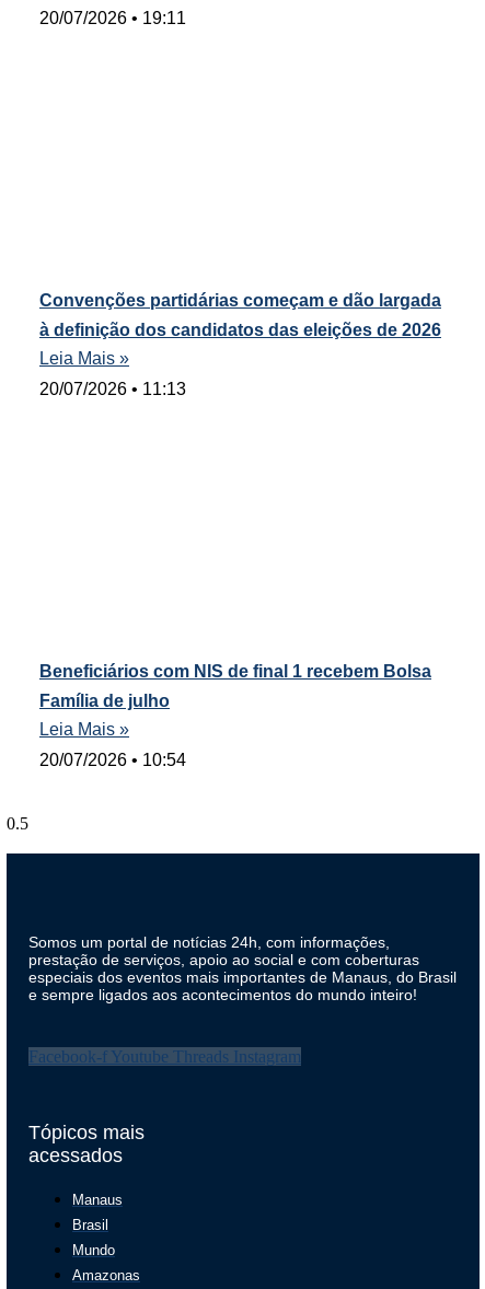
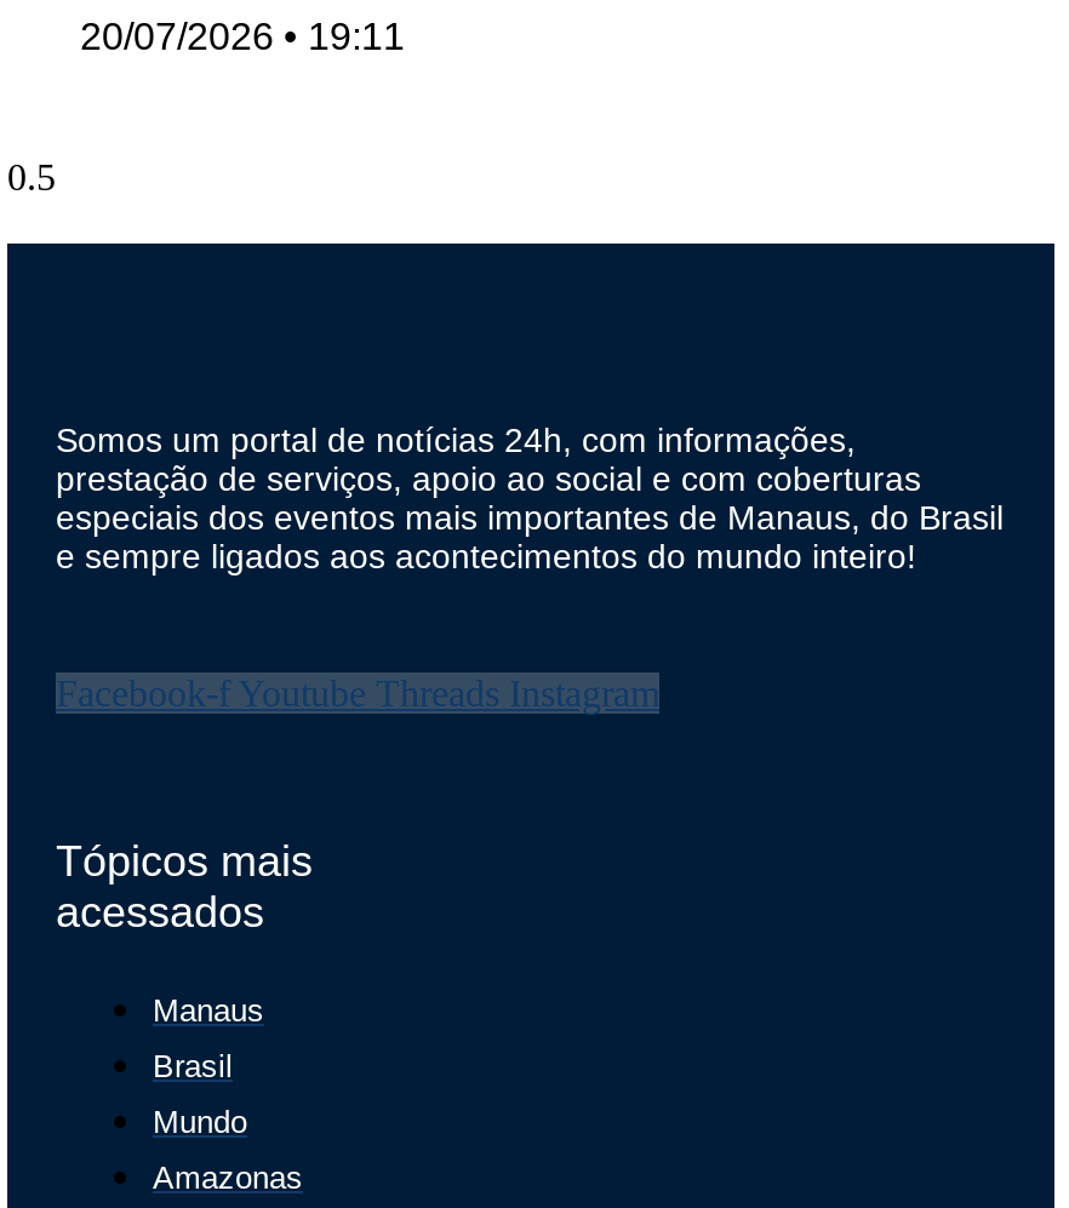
[39,291,441,398] Convenções partidárias começam e dão largada | à definição dos candidatos das eleições de 2026 | Leia Mais » | 20/07/2026 11:13 -> none
[39,662,431,769] Beneficiários com NIS de final 1 recebem Bolsa | Família de julho | Leia Mais » | 20/07/2026 10:54 -> none

